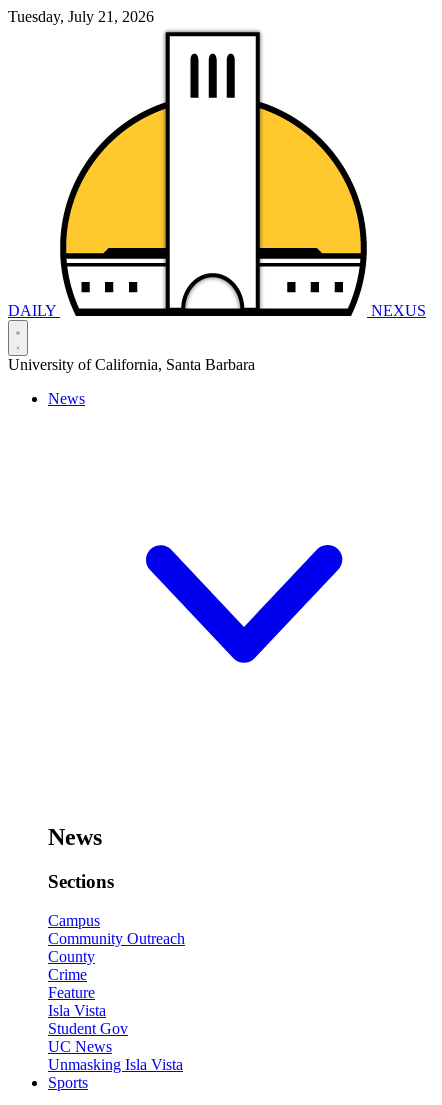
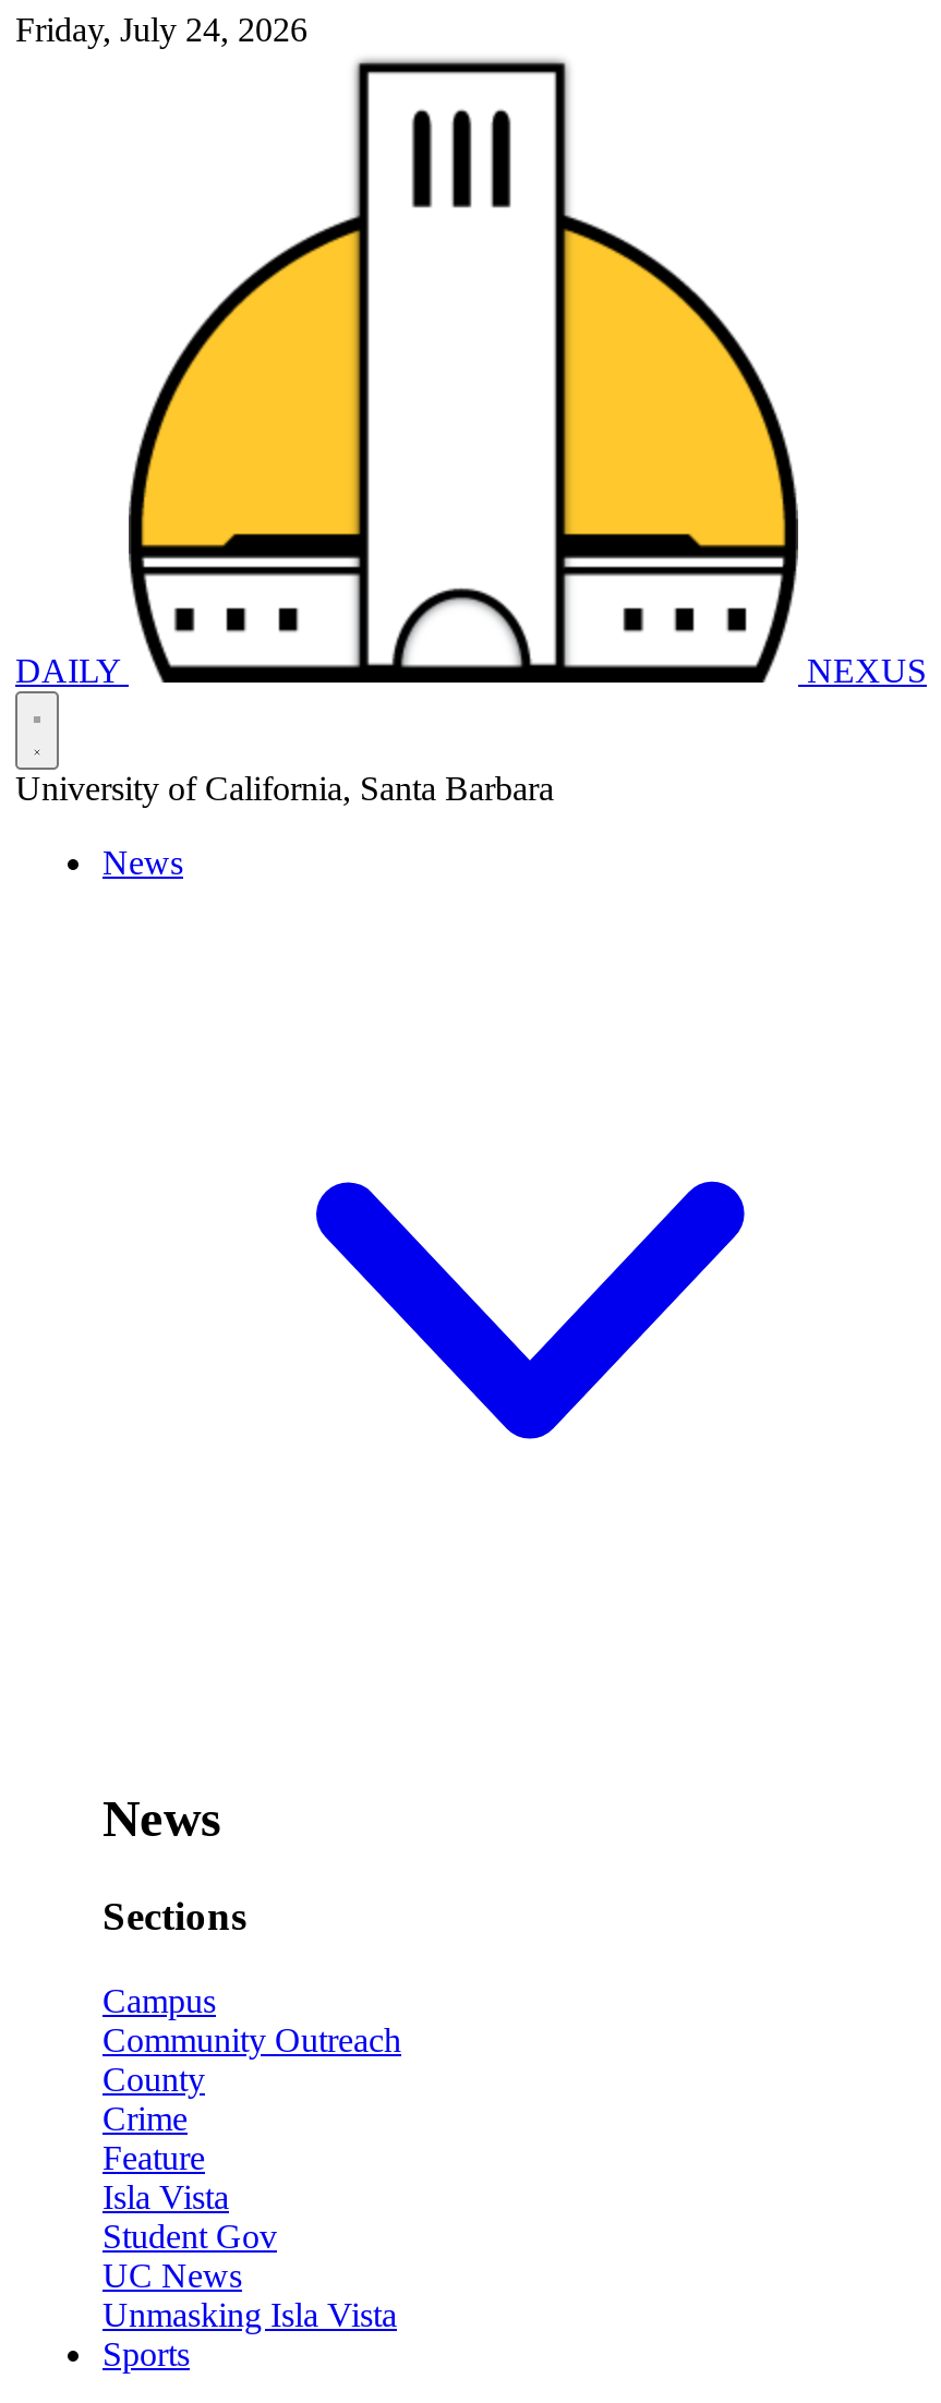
[8,8,154,25] Tuesday, July 21, 2026 -> [15,11,307,48] Friday, July 24, 2026

